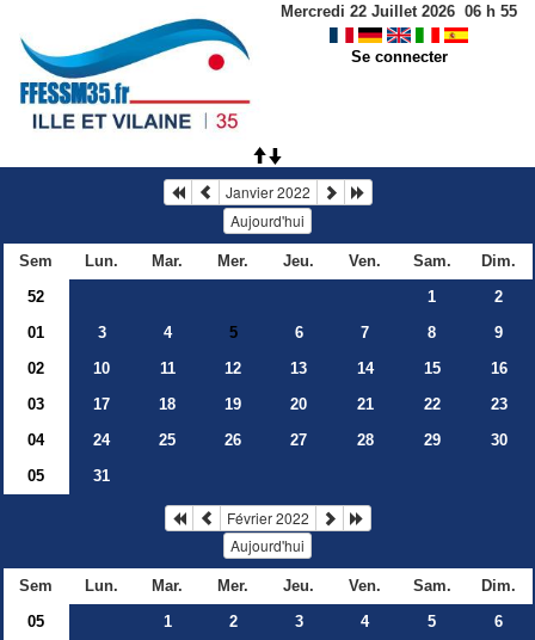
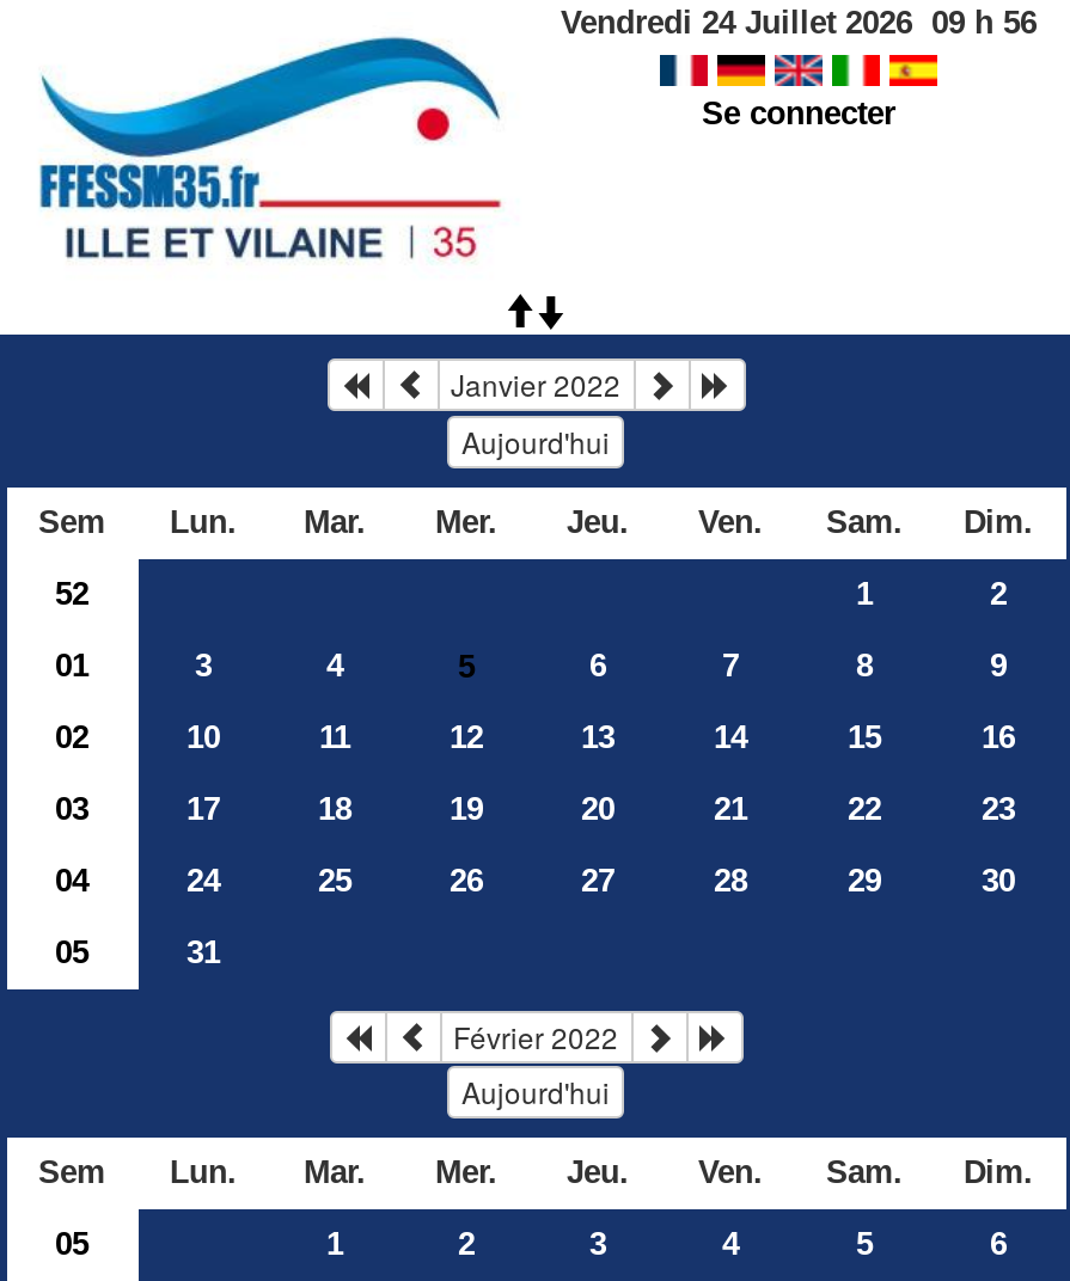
[281,2,517,20] Mercredi 22 Juillet 2026 06 h 55 -> [561,5,1037,41] Vendredi 24 Juillet 2026 09 h 56

